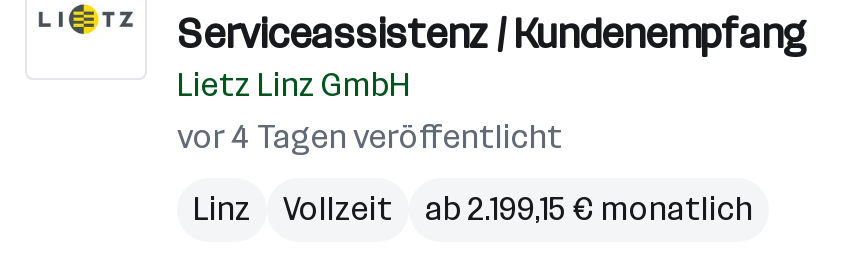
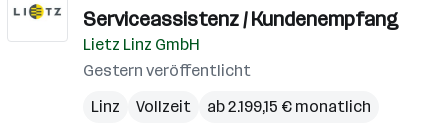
[177,118,563,156] vor 4 Tagen veröffentlicht -> [83,61,251,80] Gestern veröffentlicht

